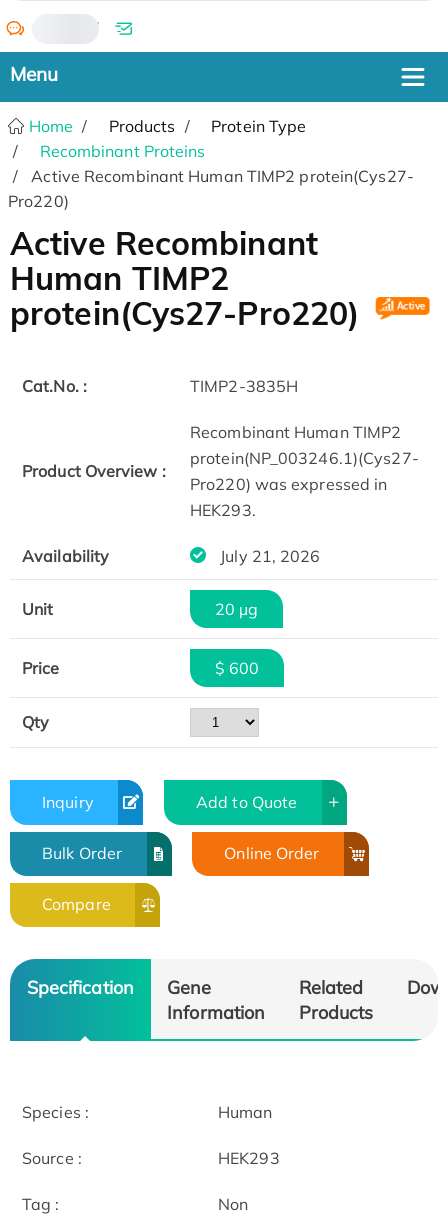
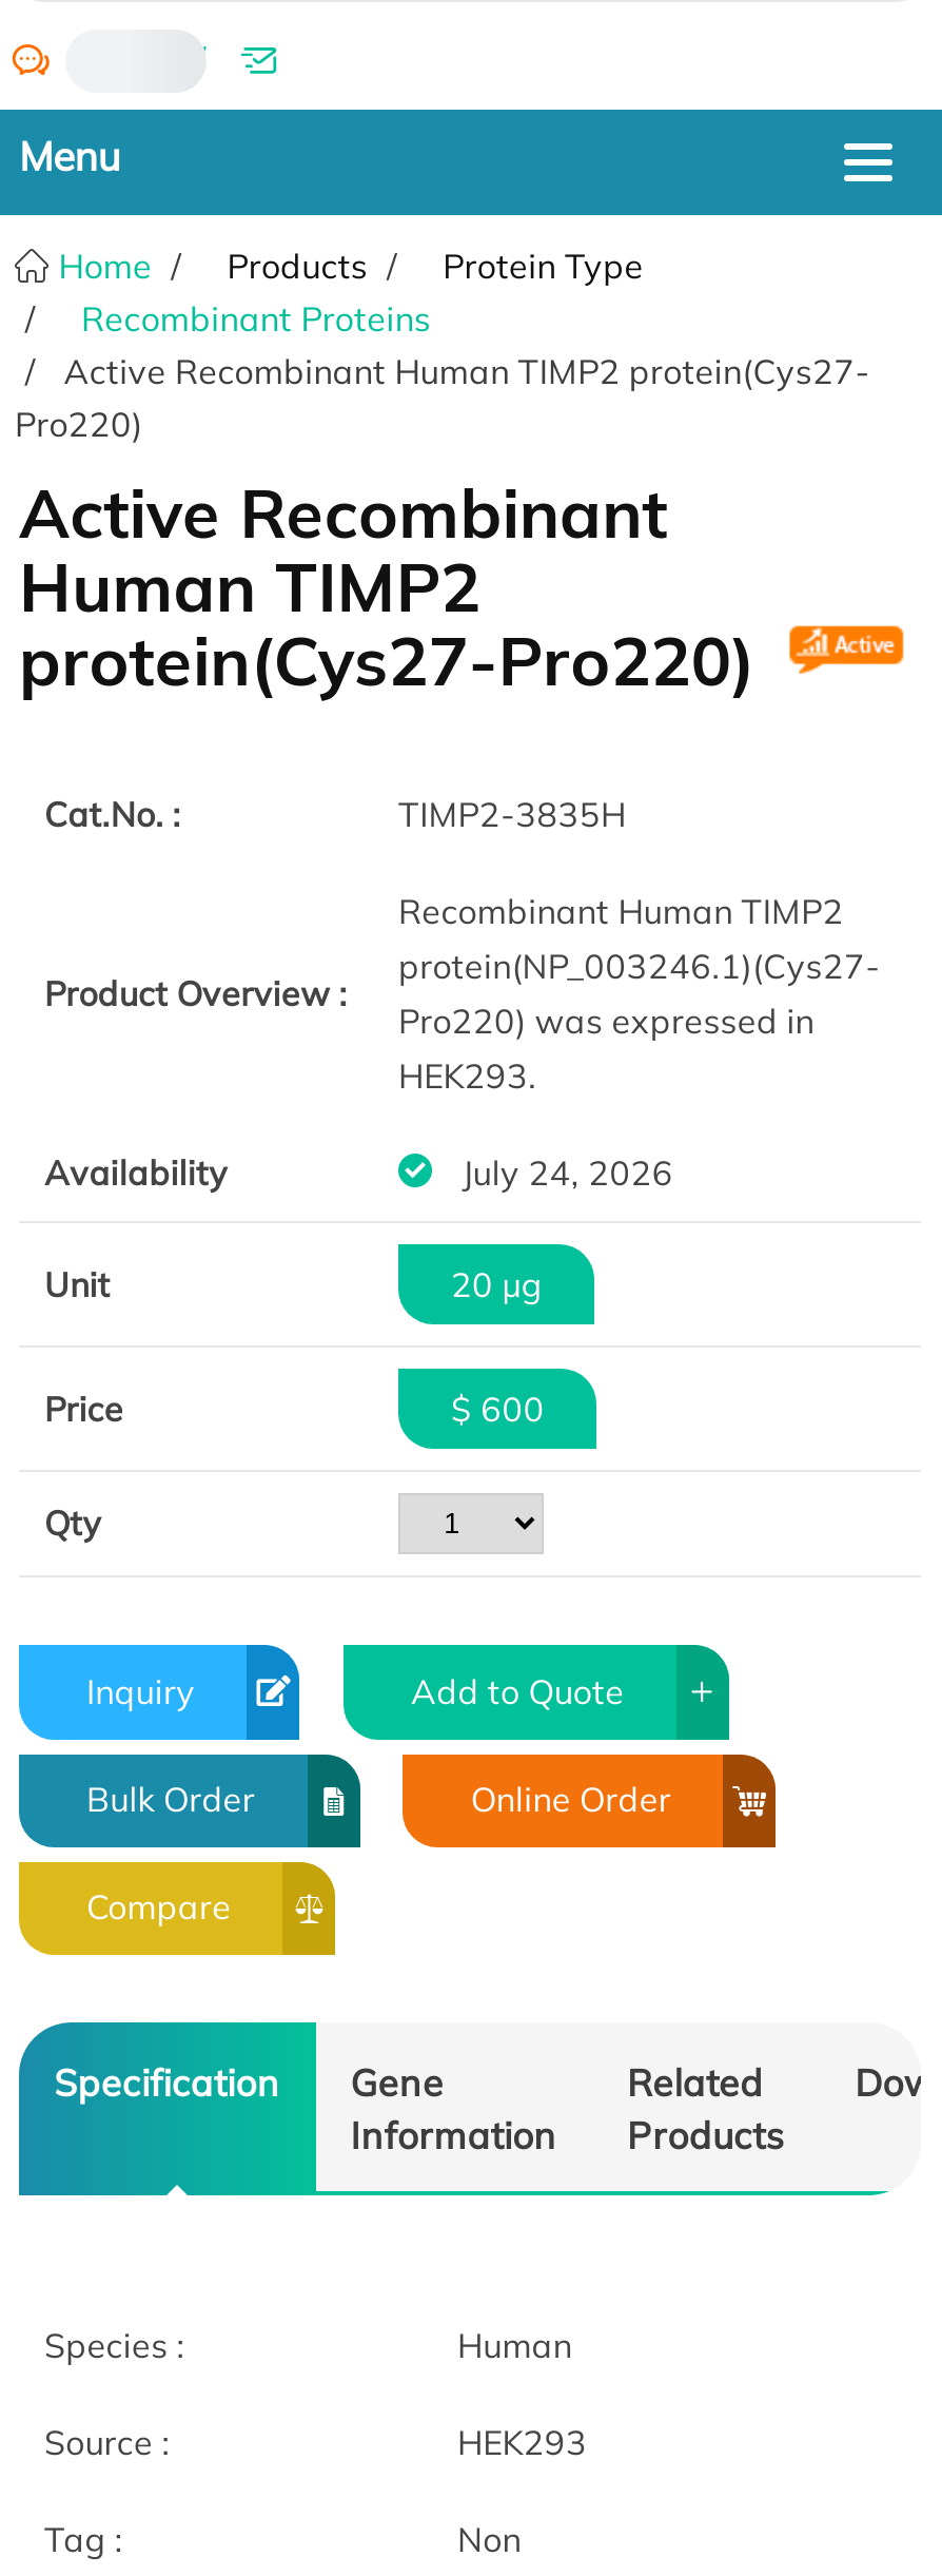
[216,546,320,566] July 21, 2026 -> [453,1152,673,1194] July 24, 2026

